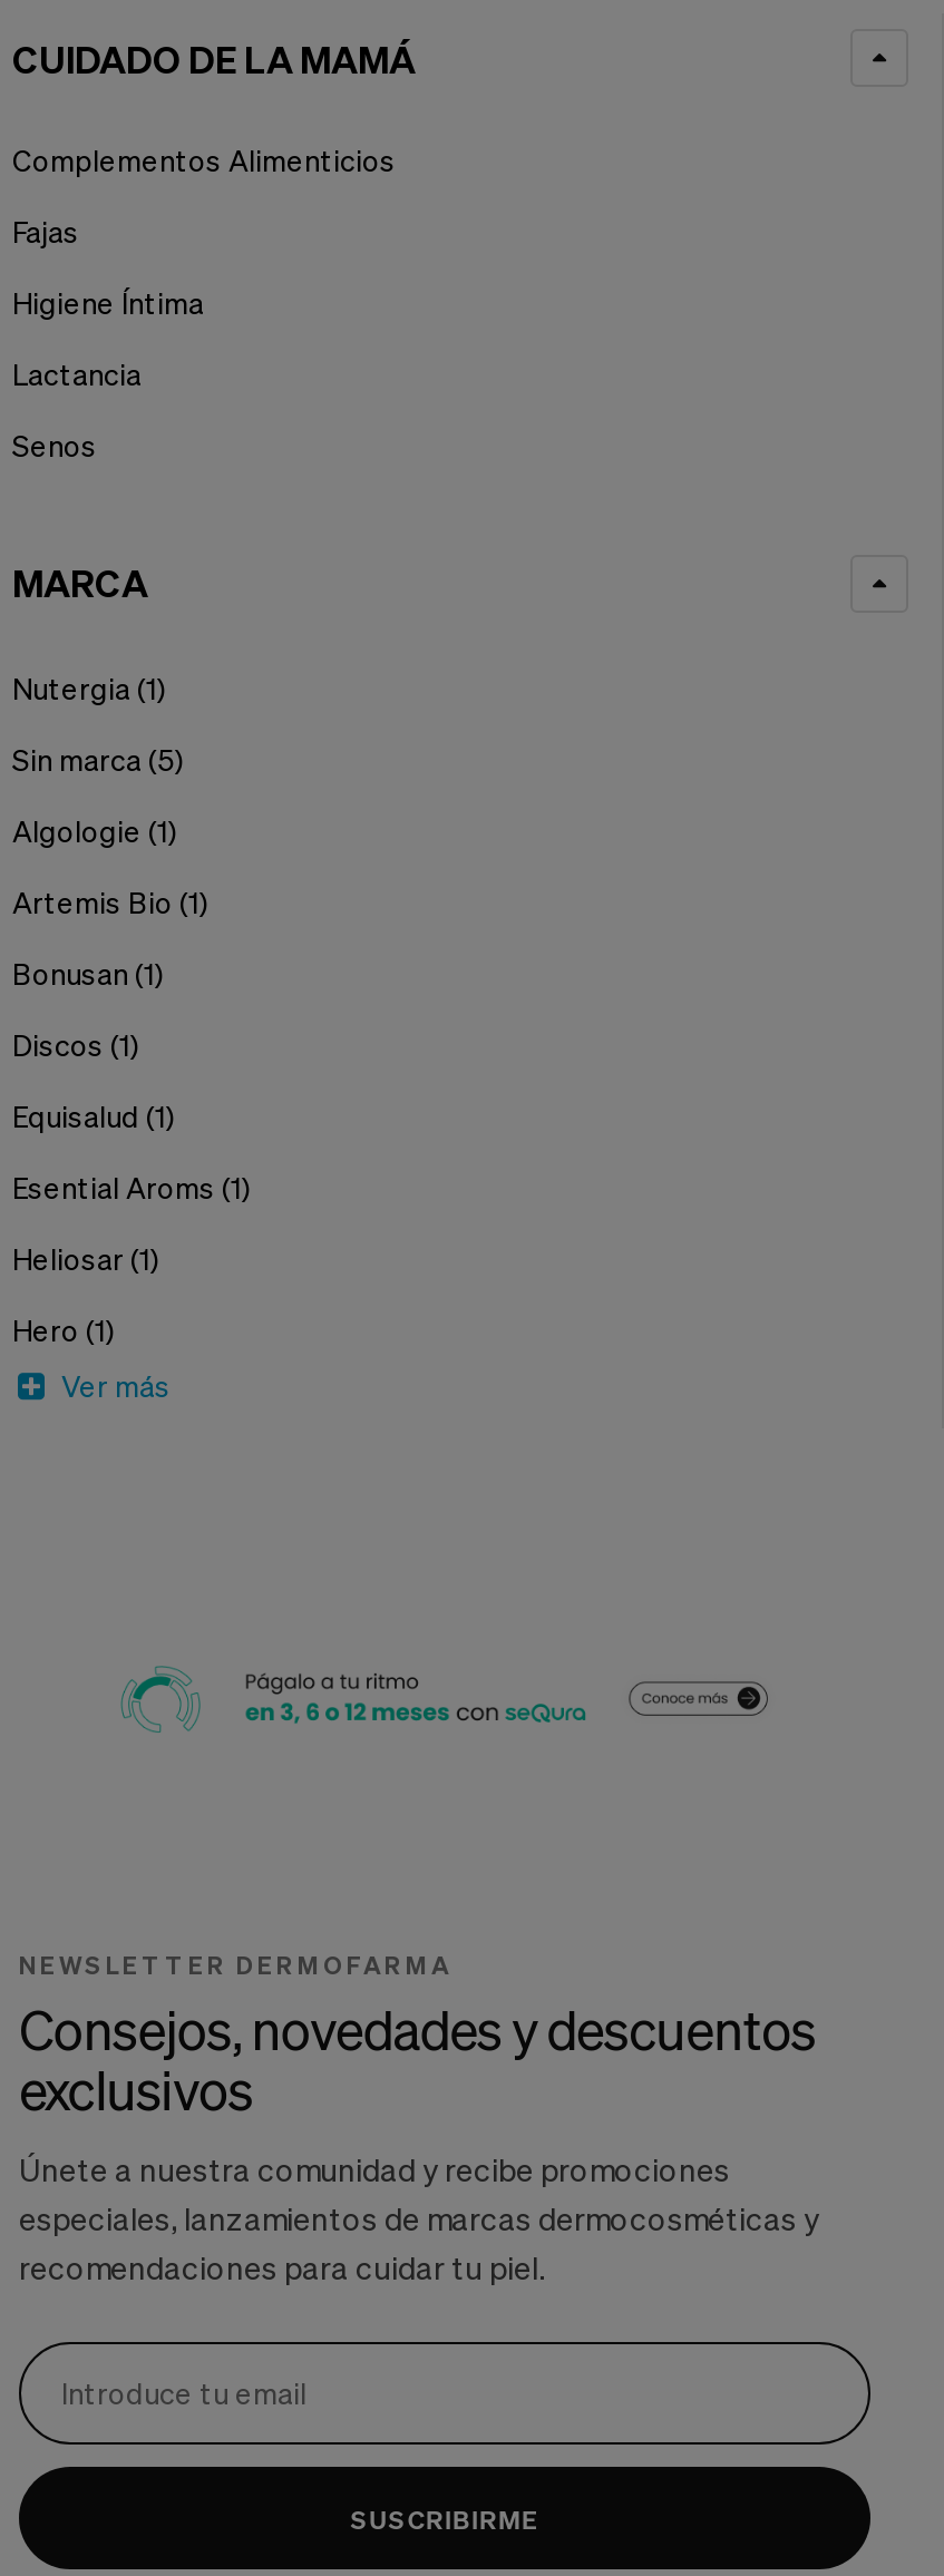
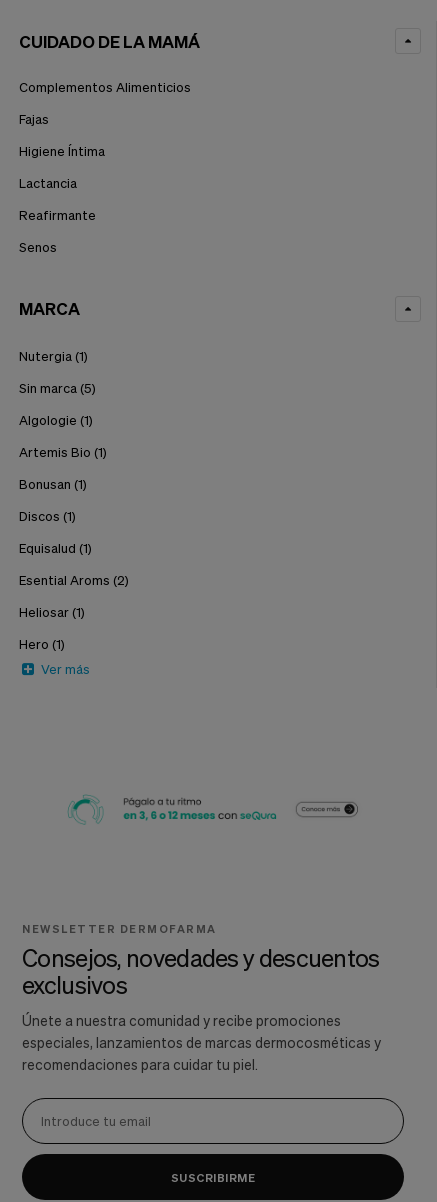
none -> [19,207,96,223] Reafirmante
[12,1171,251,1206] Esential Aroms (1) -> [19,572,129,588] Esential Aroms (2)

